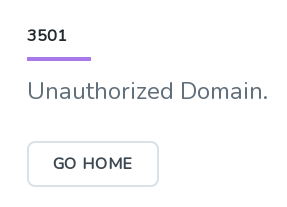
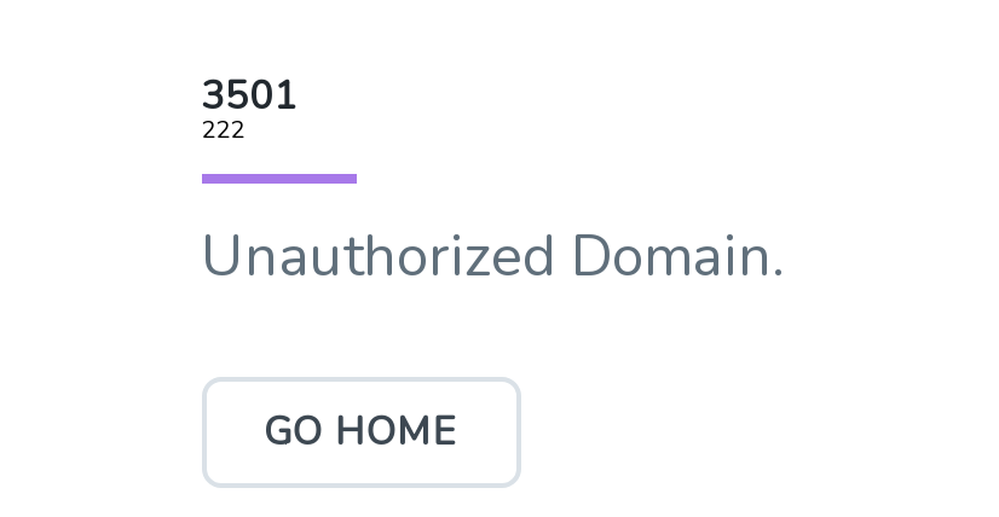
none -> [201,114,244,147] 222

